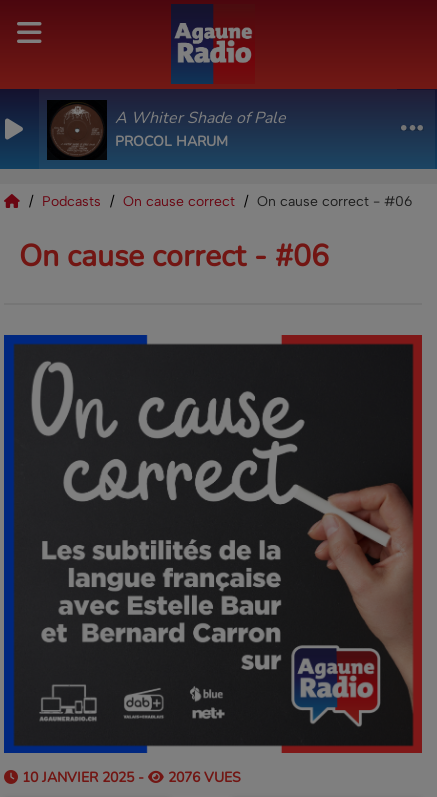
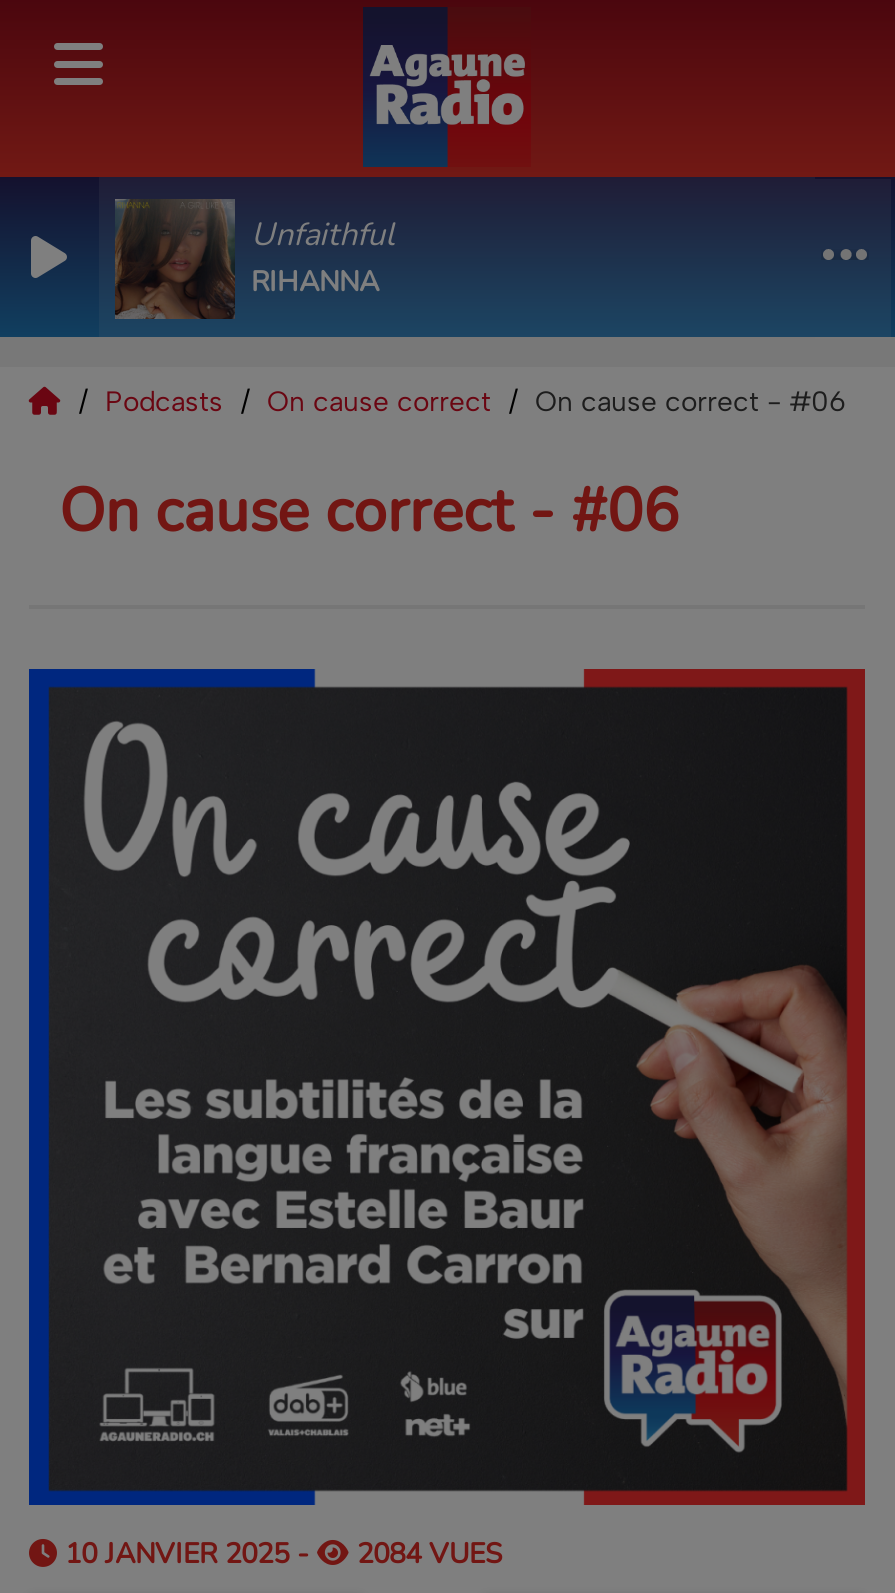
[46,99,286,161] [image] | A Whiter Shade of Pale | PROCOL HARUM -> [113,197,395,321] [image] | Unfaithful | RIHANNA
[18,768,241,787] 10 JANVIER 2025 - 2076 VUES -> [57,1535,503,1573] 10 JANVIER 2025 - 2084 VUES

